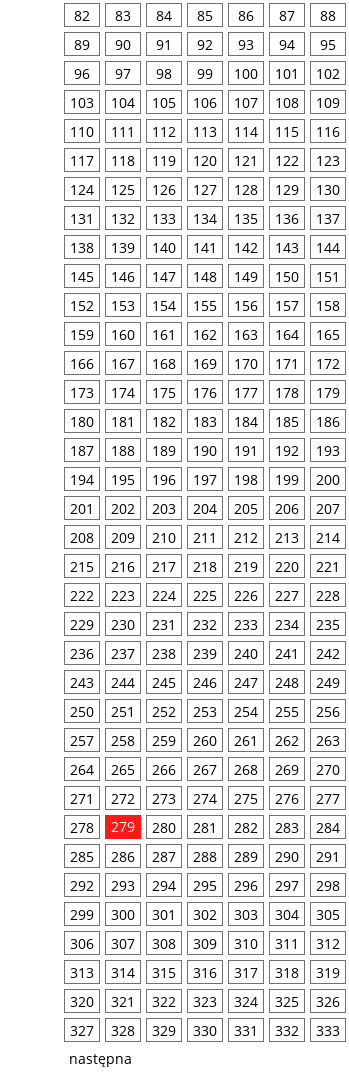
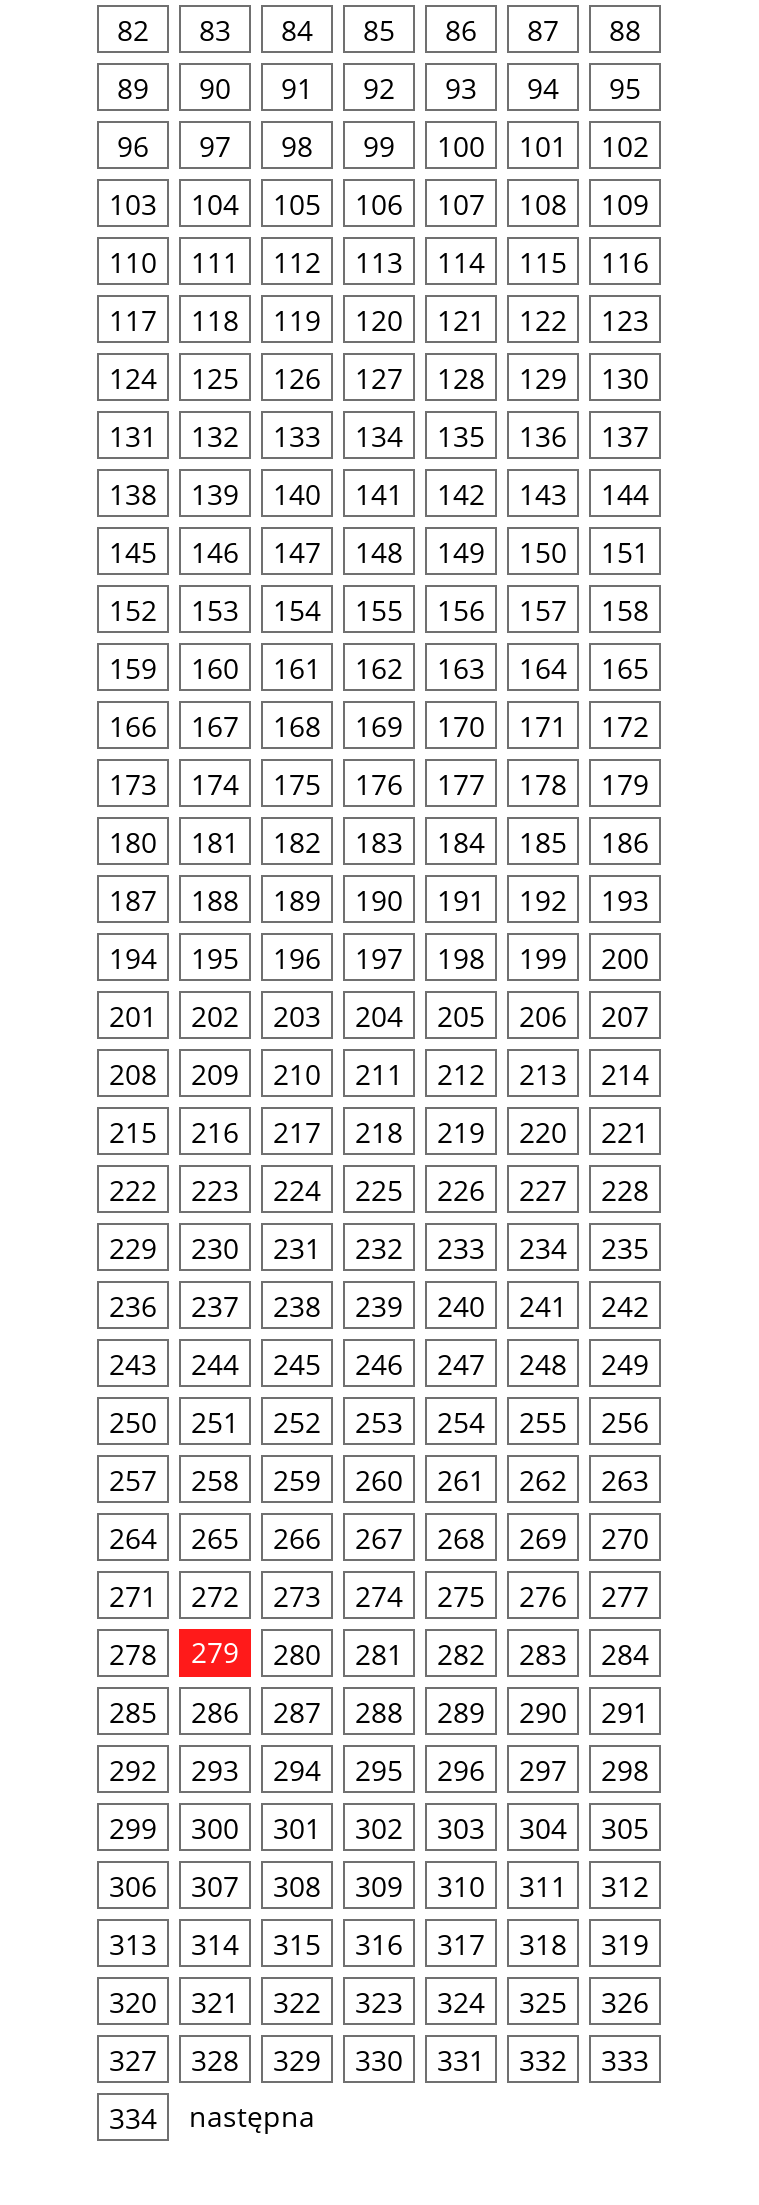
none -> [109,2100,157,2138] 334

